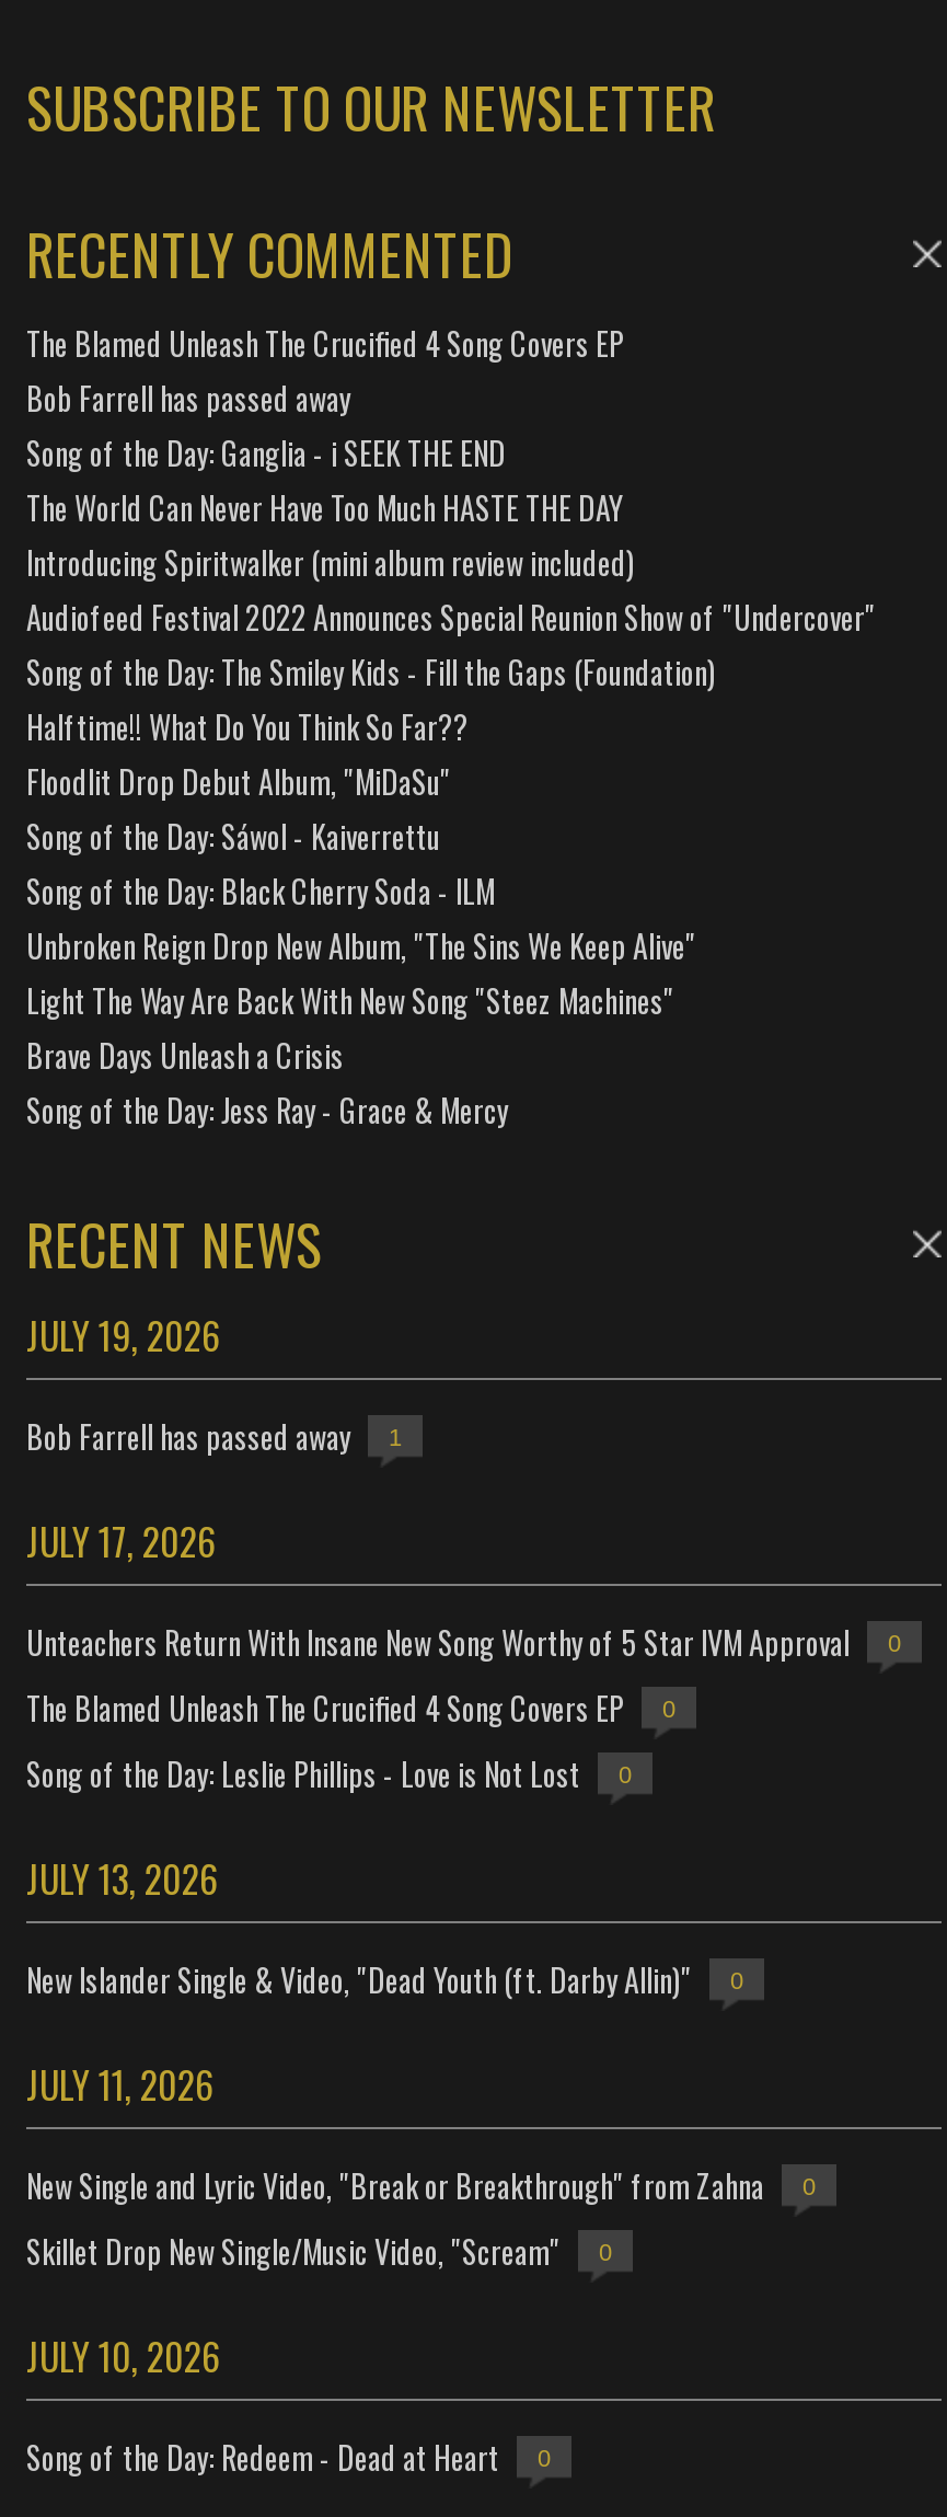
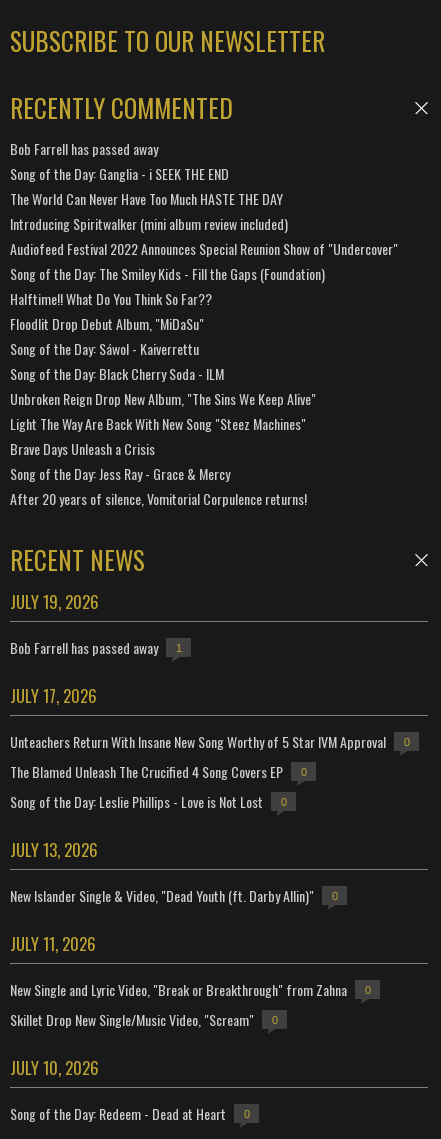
[26,320,624,366] The Blamed Unleash The Crucified 4 Song Covers EP -> none
moved [26,375,876,1133] -> [10,138,398,484]: Bob Farrell has passed away | Song of the Day: Ganglia - i SEEK THE END | The World Can Never Have Too Much HASTE THE DAY | ... | Brave Days Unleash a Crisis | Song of the Day: Jess Ray - Grace & Mercy
none -> [10,488,307,509] After 20 years of silence, Vomitorial Corpulence returns!

